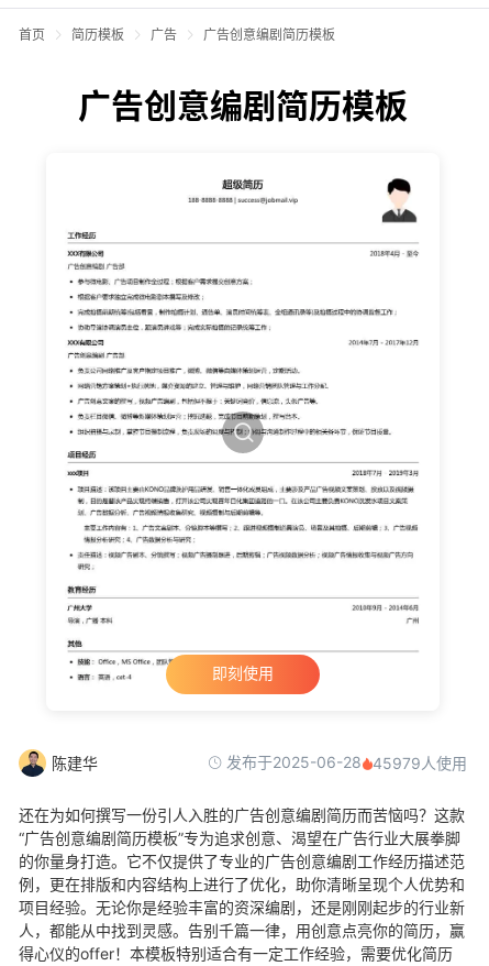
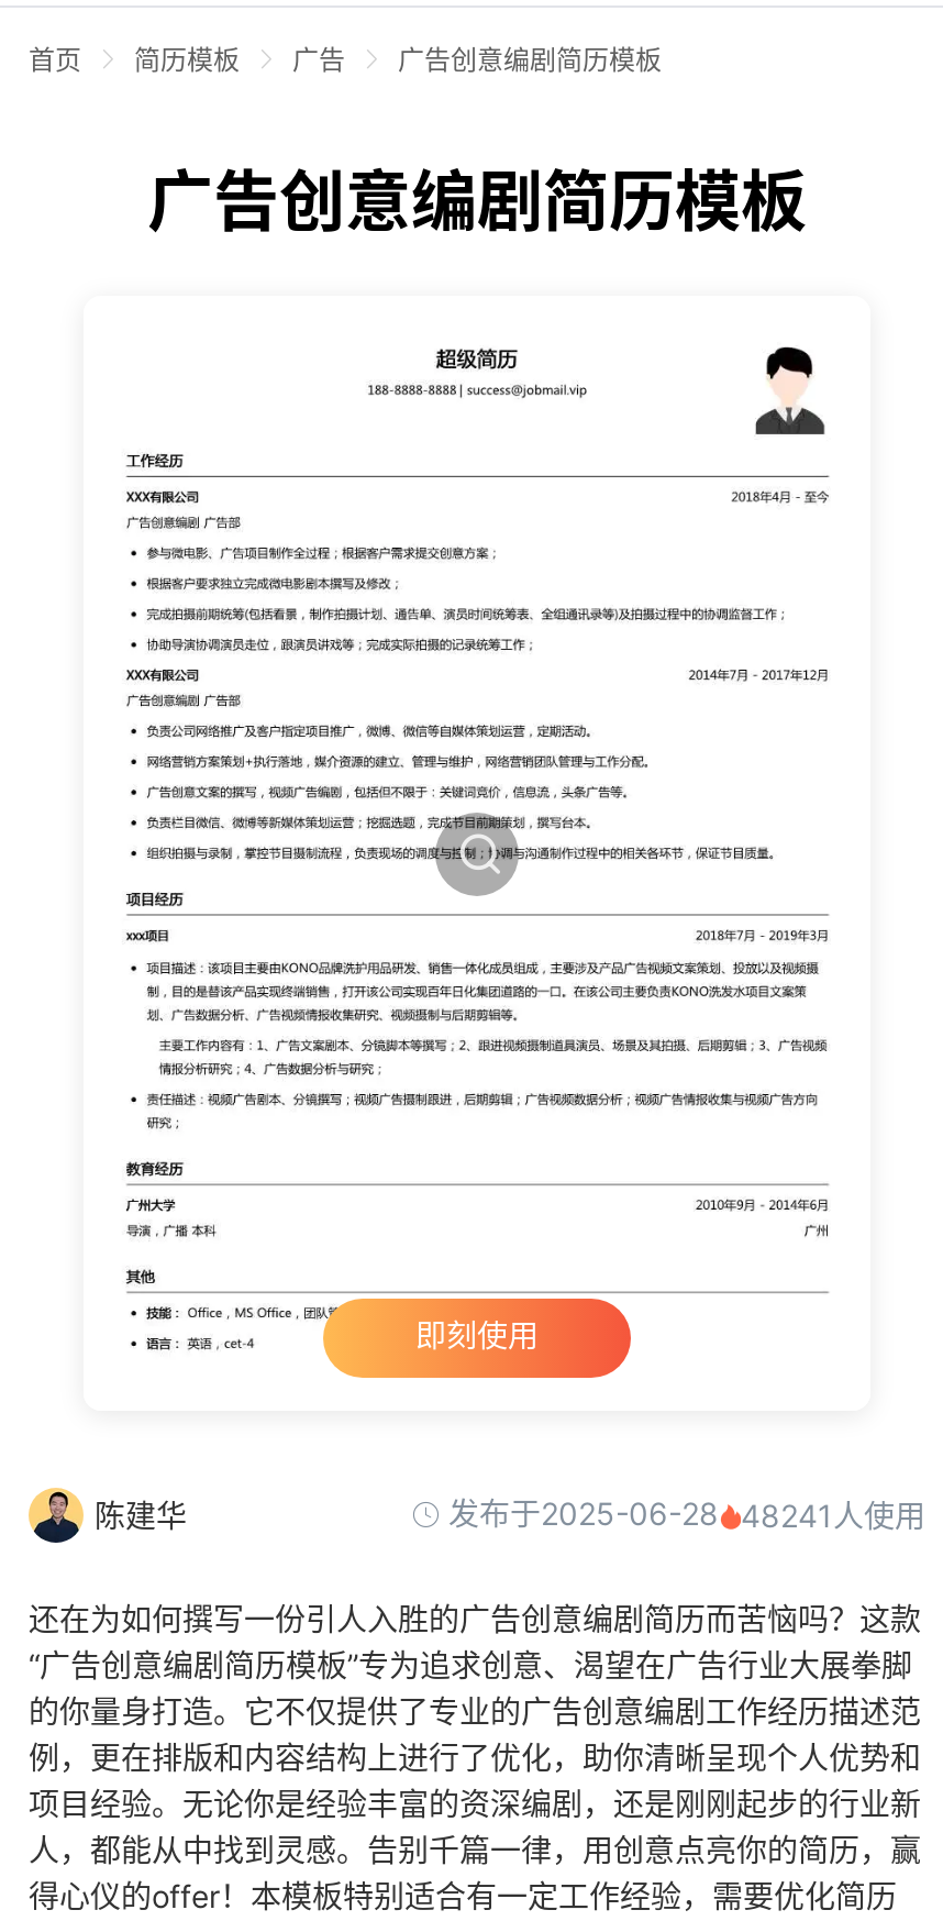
[222,753,467,772] 发布于2025-06-28 45979人使用 -> [440,1495,925,1533] 发布于2025-06-28 48241人使用

